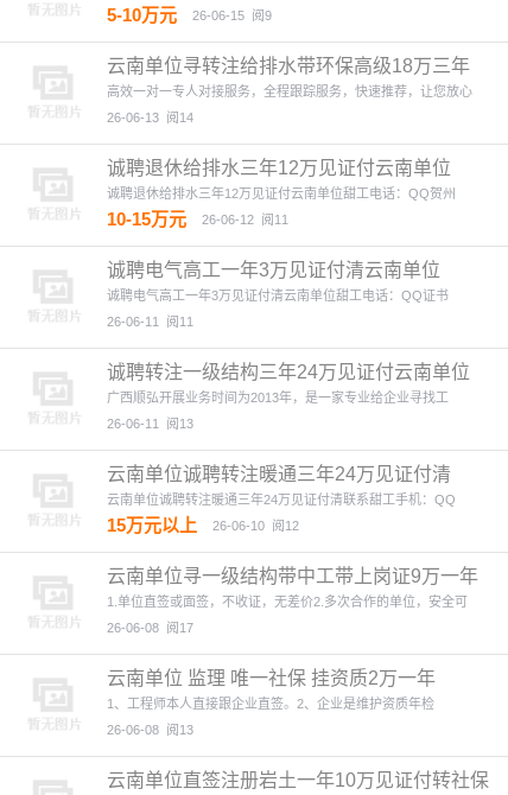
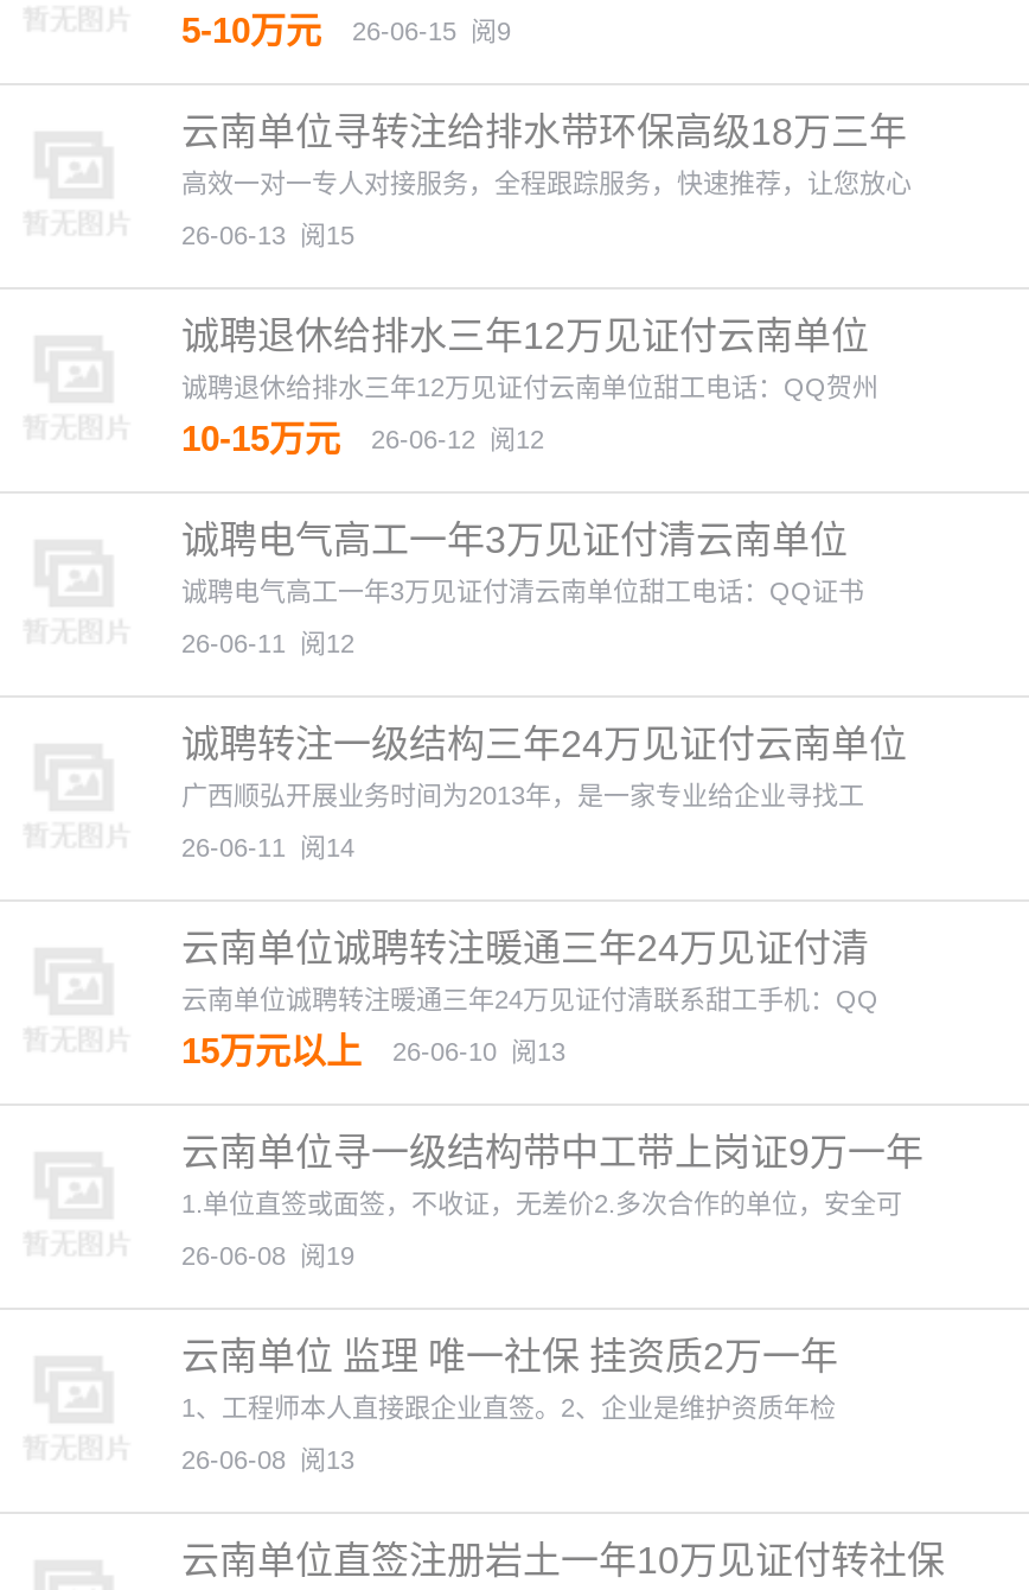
[107,110,193,125] 26-06-13 阅14 -> [181,221,354,249] 26-06-13 阅15
[107,209,288,229] 10-15万元 26-06-12 阅11 -> [181,418,544,458] 10-15万元 26-06-12 阅12
[107,314,193,329] 26-06-11 阅11 -> [181,629,354,657] 26-06-11 阅12
[107,416,193,431] 26-06-11 阅13 -> [181,833,354,861] 26-06-11 阅14
[107,515,299,535] 15万元以上 26-06-10 阅12 -> [181,1030,565,1070] 15万元以上 26-06-10 阅13
[107,621,193,635] 26-06-08 阅17 -> [181,1241,354,1270] 26-06-08 阅19

